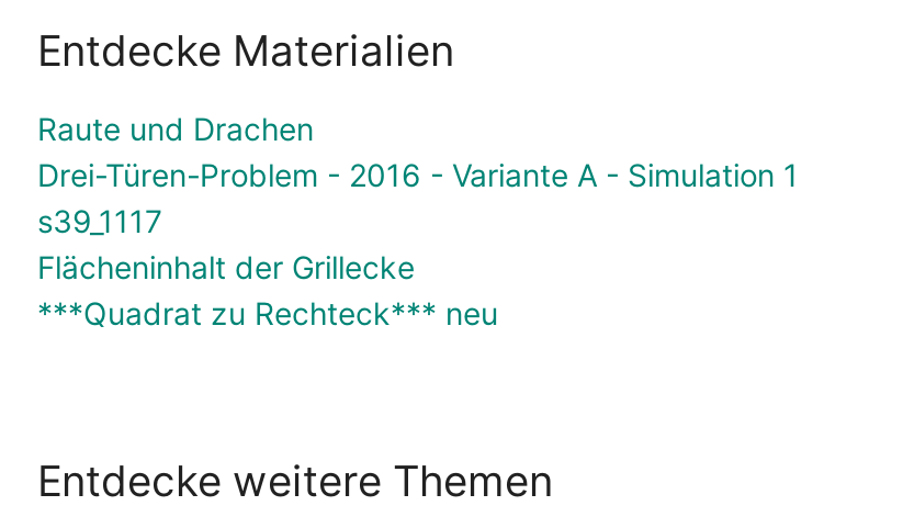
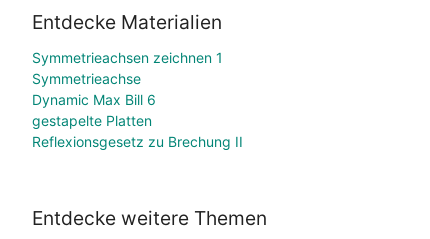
[37,111,799,332] Raute und Drachen | Drei-Türen-Problem - 2016 - Variante A - Simulation 1 | s39_1117 | Flächeninhalt der Grillecke | ***Quadrat zu Rechteck*** neu -> [32,49,243,150] Symmetrieachsen zeichnen 1 | Symmetrieachse | Dynamic Max Bill 6 | gestapelte Platten | Reflexionsgesetz zu Brechung II

